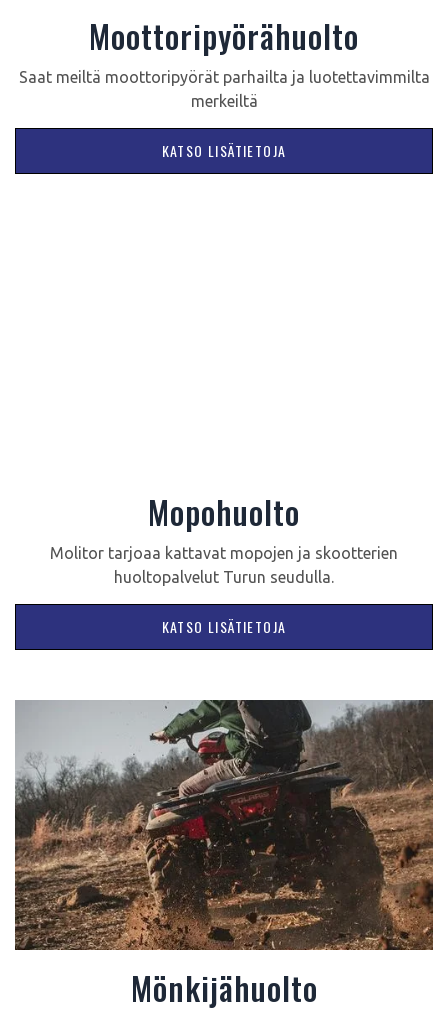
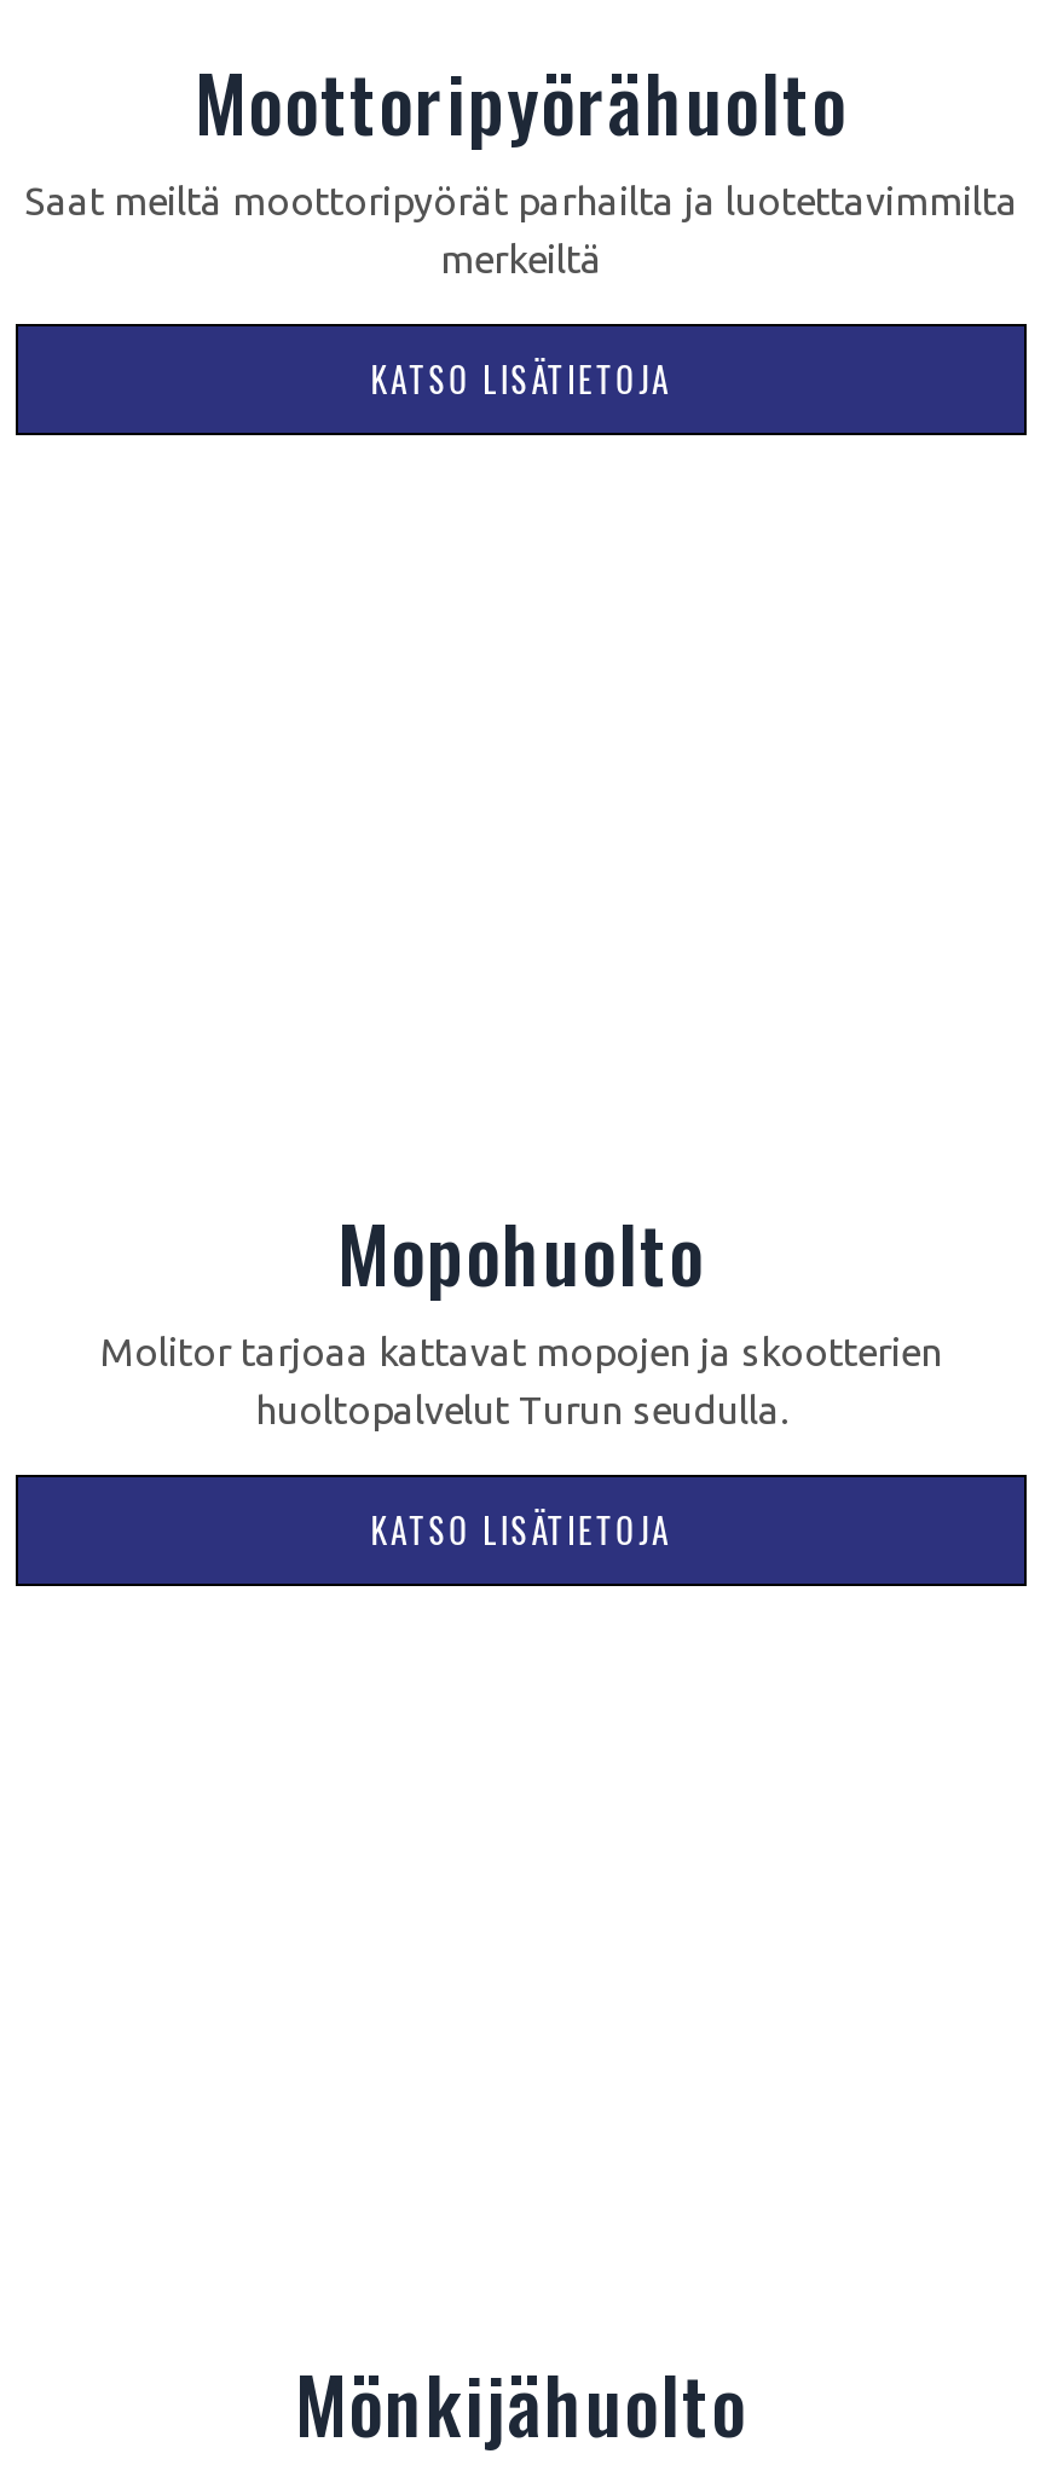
[14,699,434,951] [image] -> none

